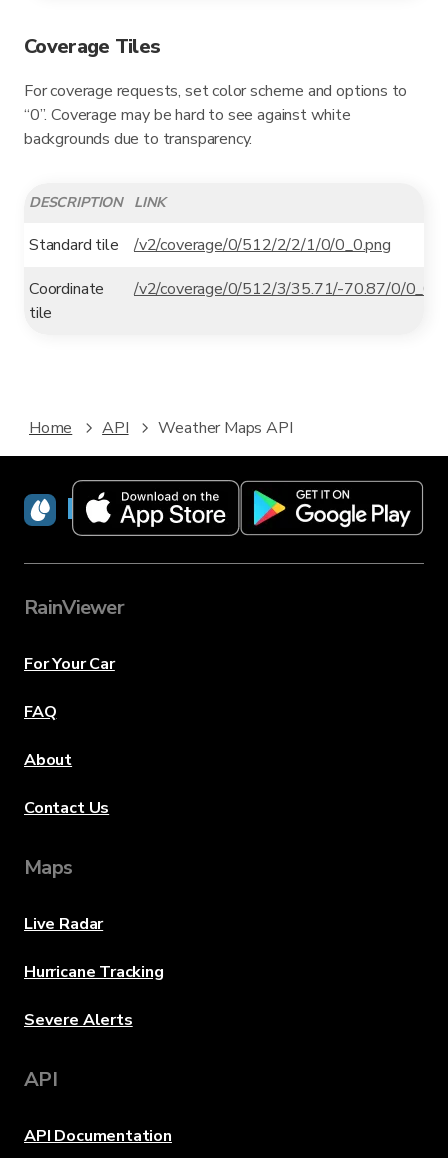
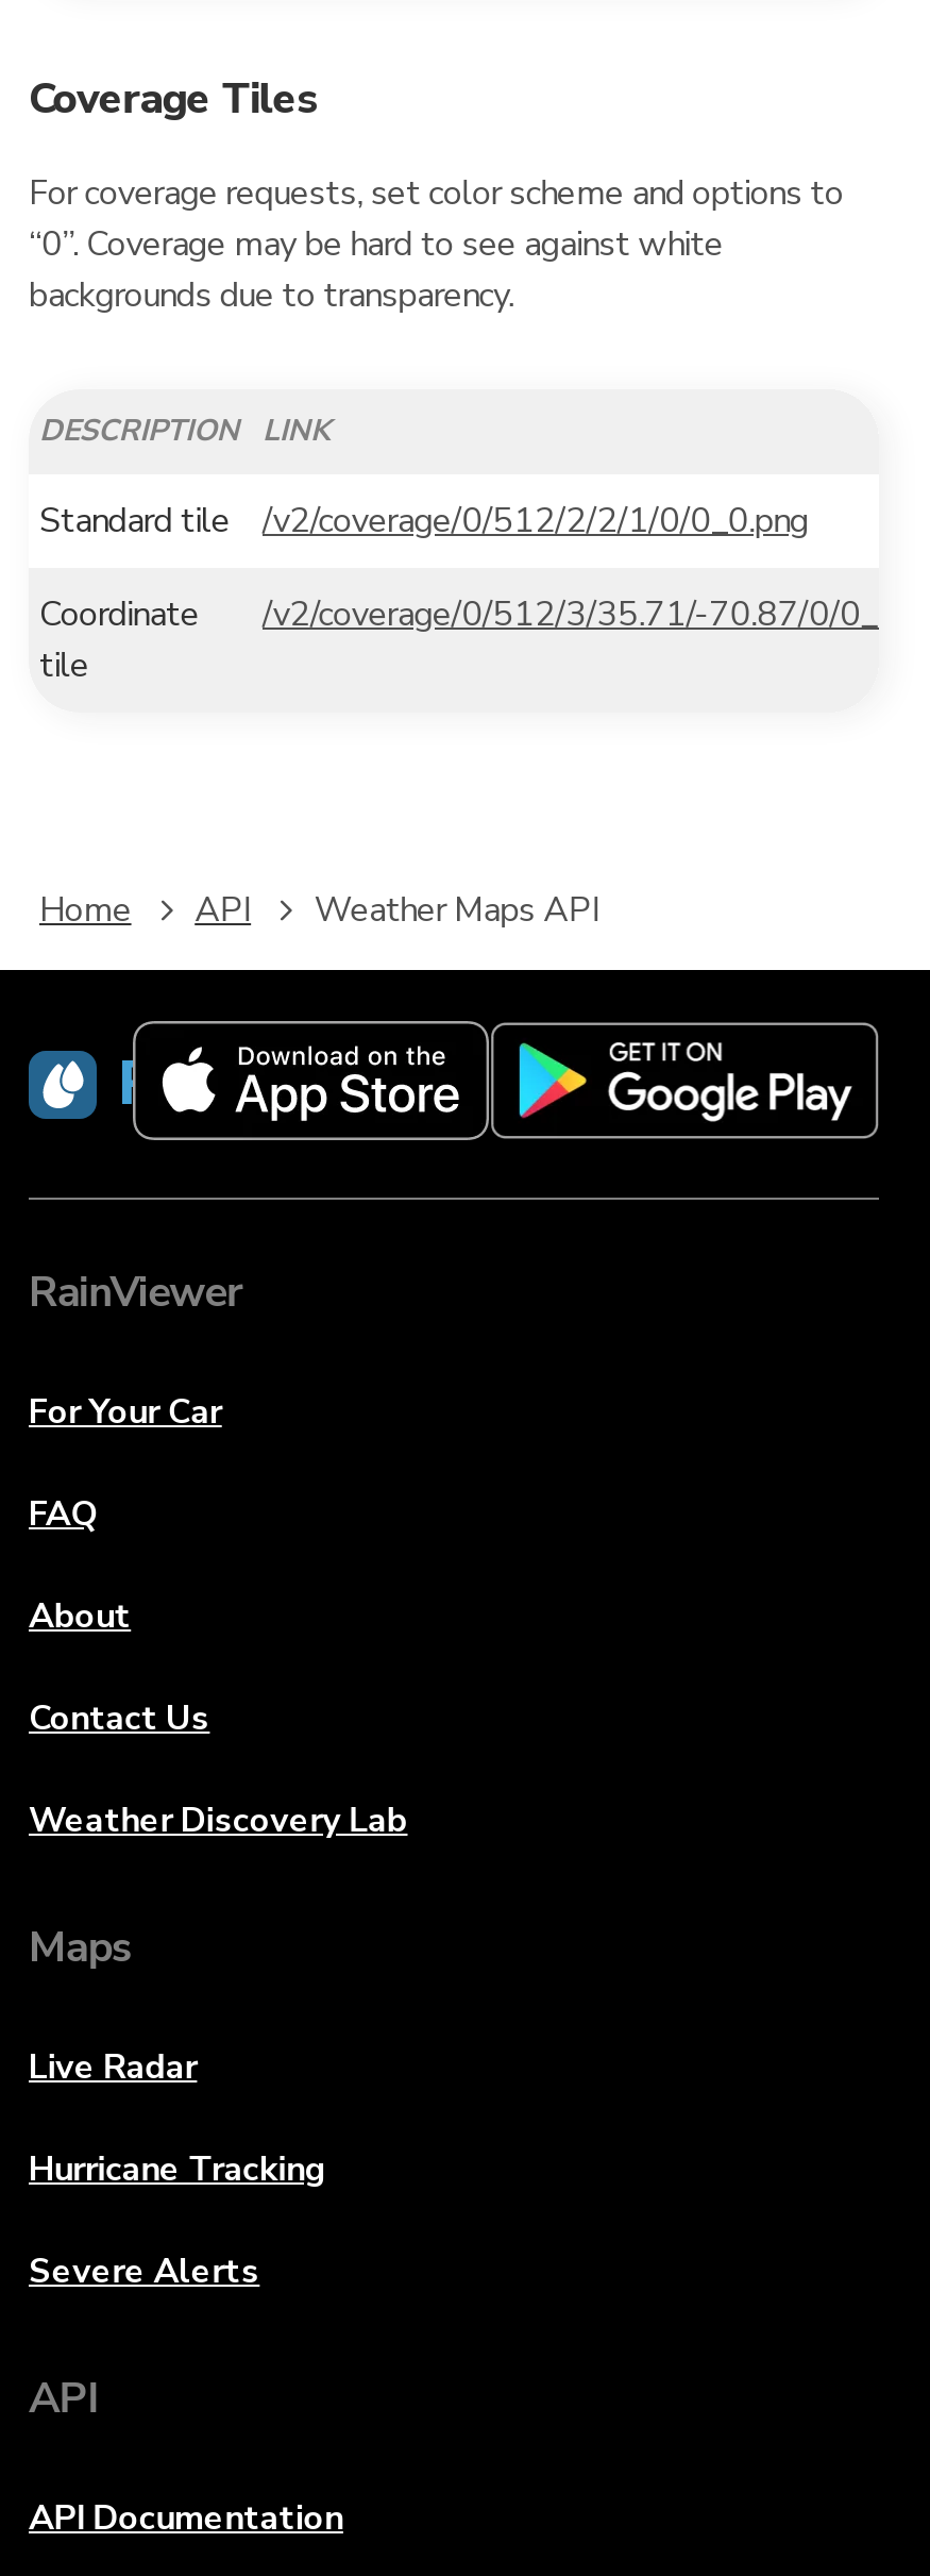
none -> [29,1798,407,1844] Weather Discovery Lab

